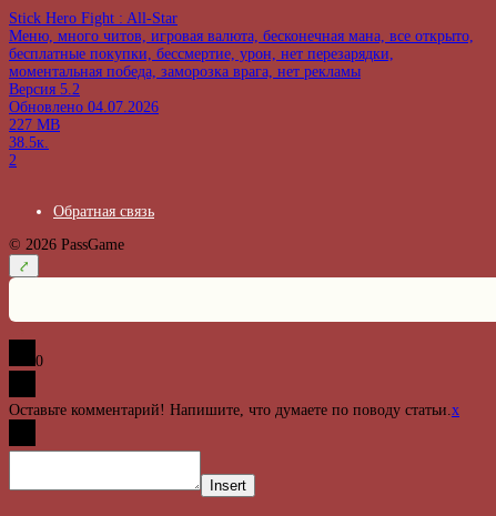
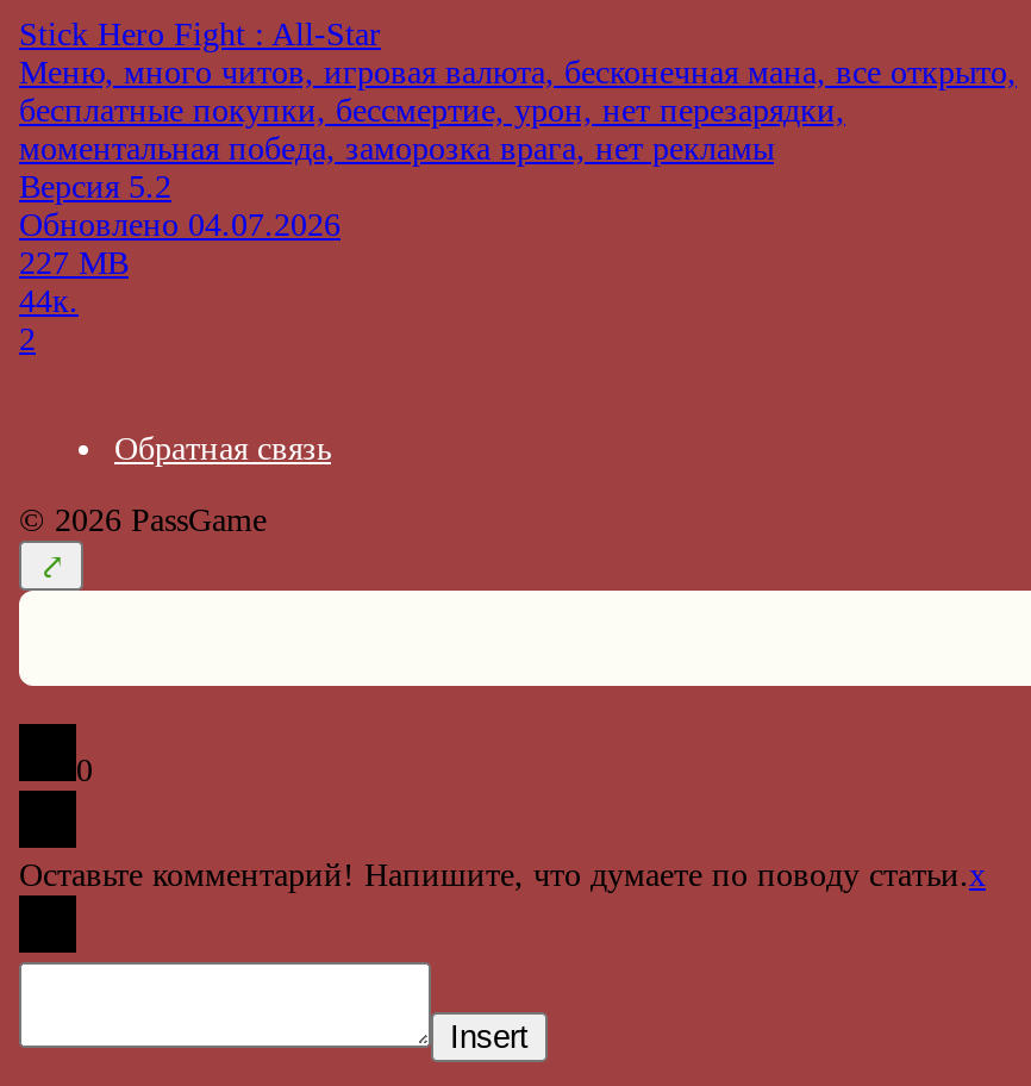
[9,135,49,151] 38.5к. -> [19,284,79,320] 44к.

